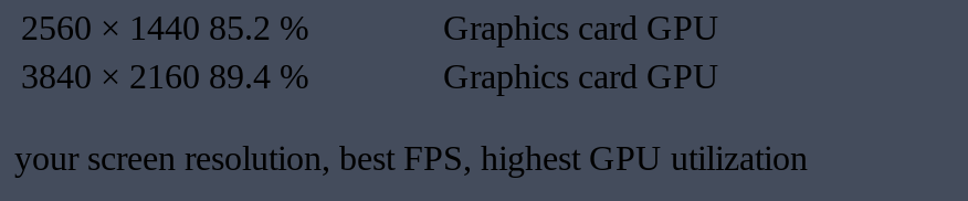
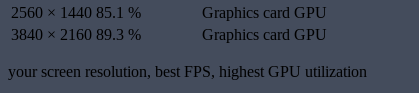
[21,8,308,46] 2560 × 1440 85.2 % -> [11,4,141,21] 2560 × 1440 85.1 %
[21,57,308,95] 3840 × 2160 89.4 % -> [11,26,141,43] 3840 × 2160 89.3 %

